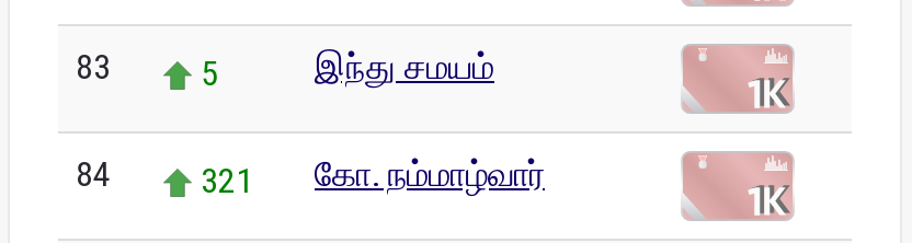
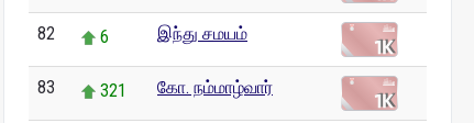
[76,46,111,88] 83 -> [37,23,55,44] 82
[192,53,218,94] 5 -> [96,26,109,47] 6
[76,153,545,201] 84 321 கோ. நம்மாழ்வார் -> [37,77,273,101] 83 321 கோ. நம்மாழ்வார்

